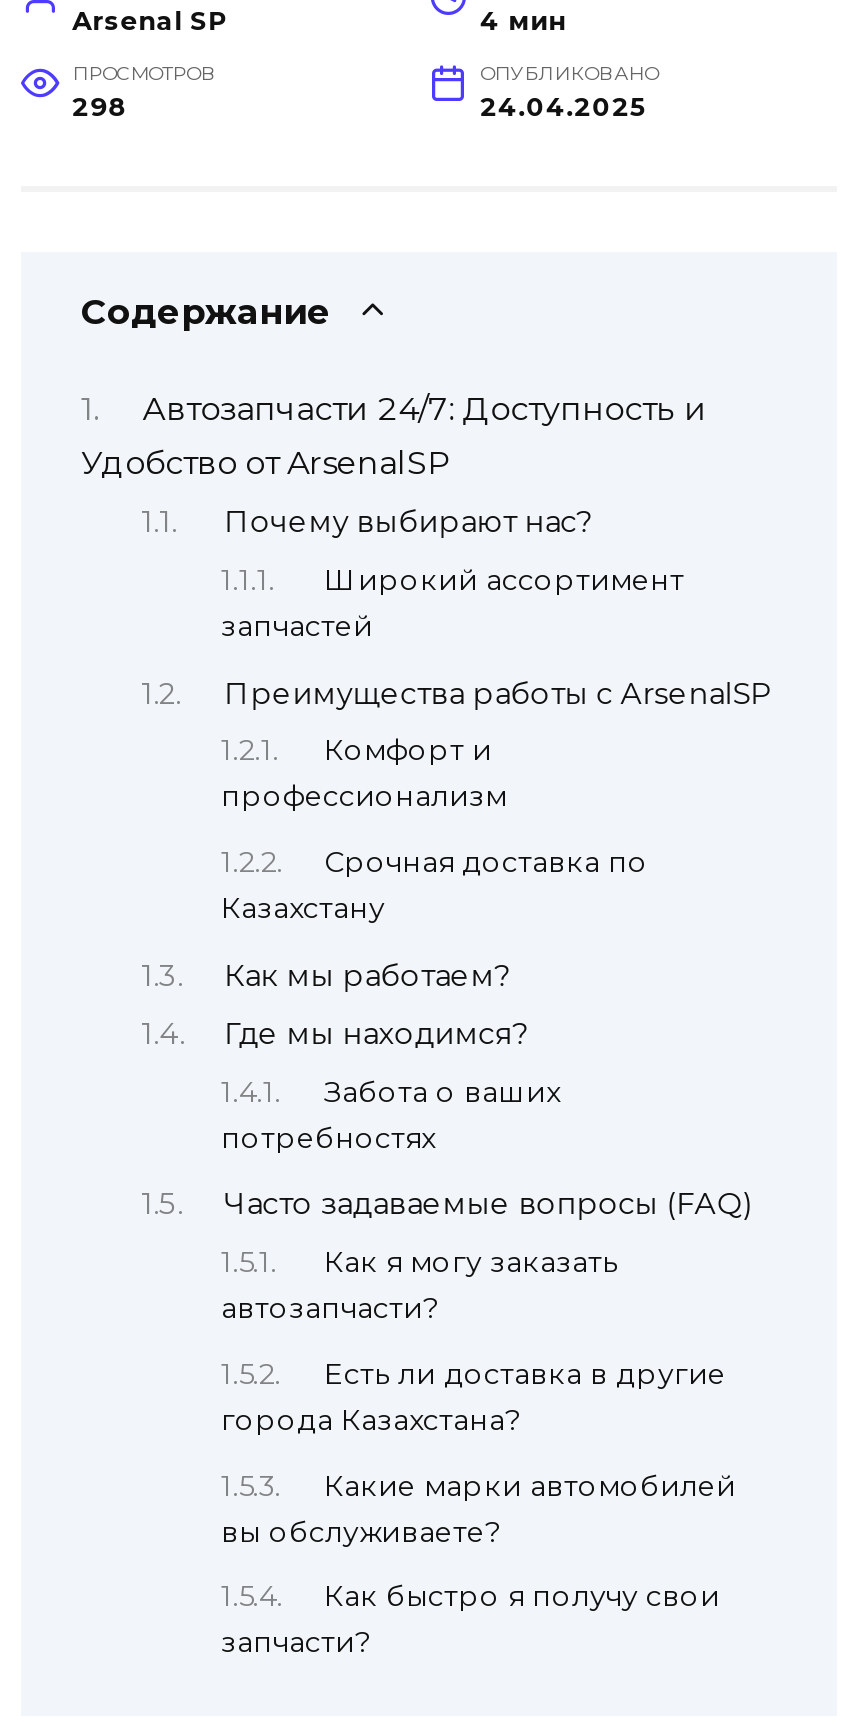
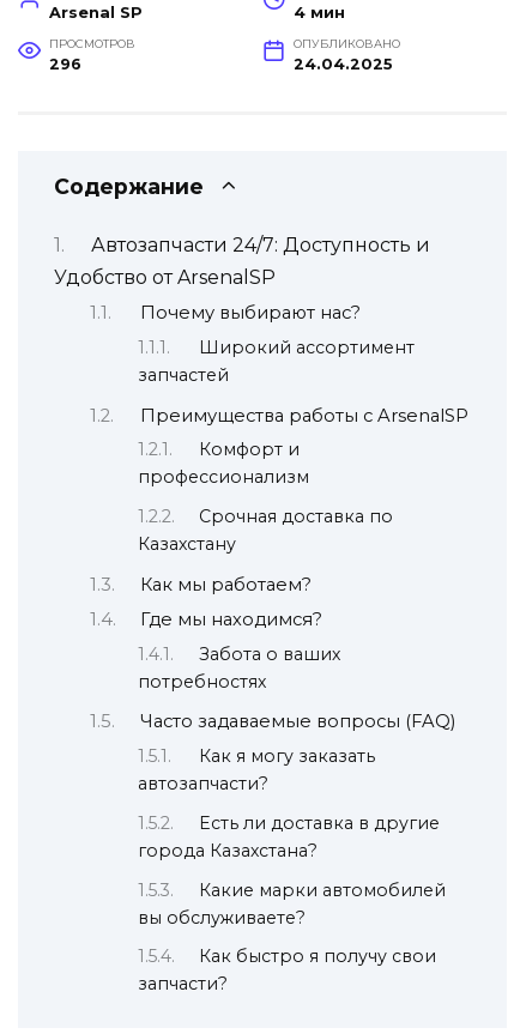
[72,91,128,121] 298 -> [49,55,81,73] 296

